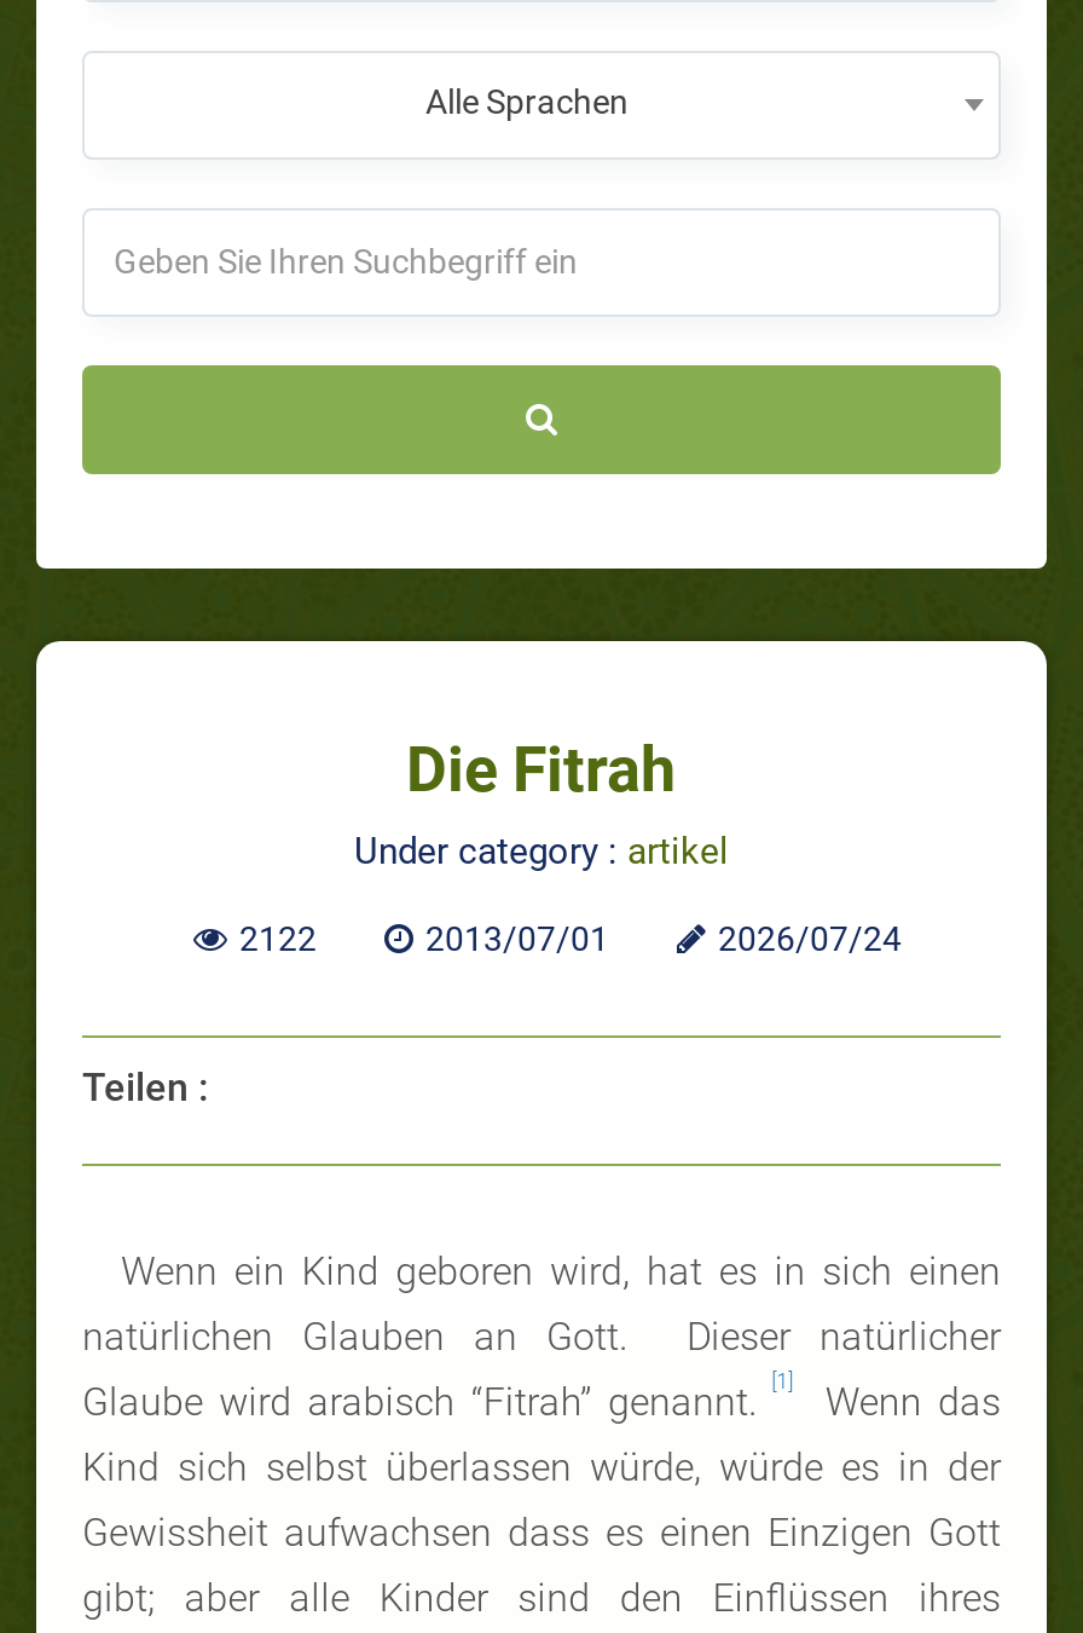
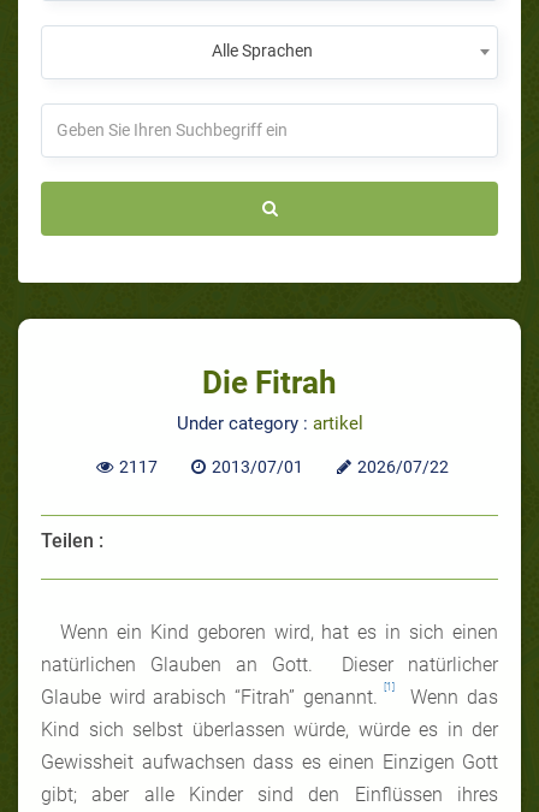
[239,919,317,957] 2122 -> [119,457,158,476] 2117
[718,919,902,957] 2026/07/24 -> [357,457,449,476] 2026/07/22

